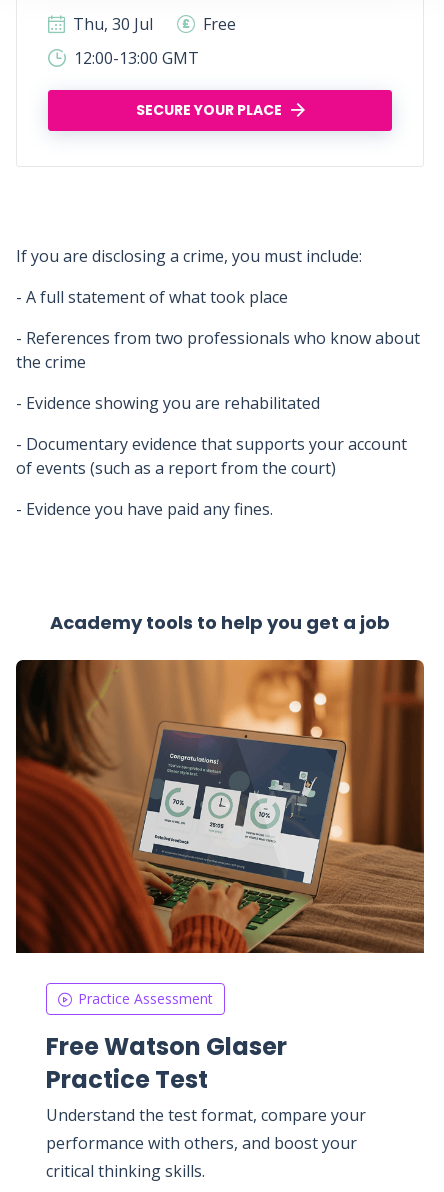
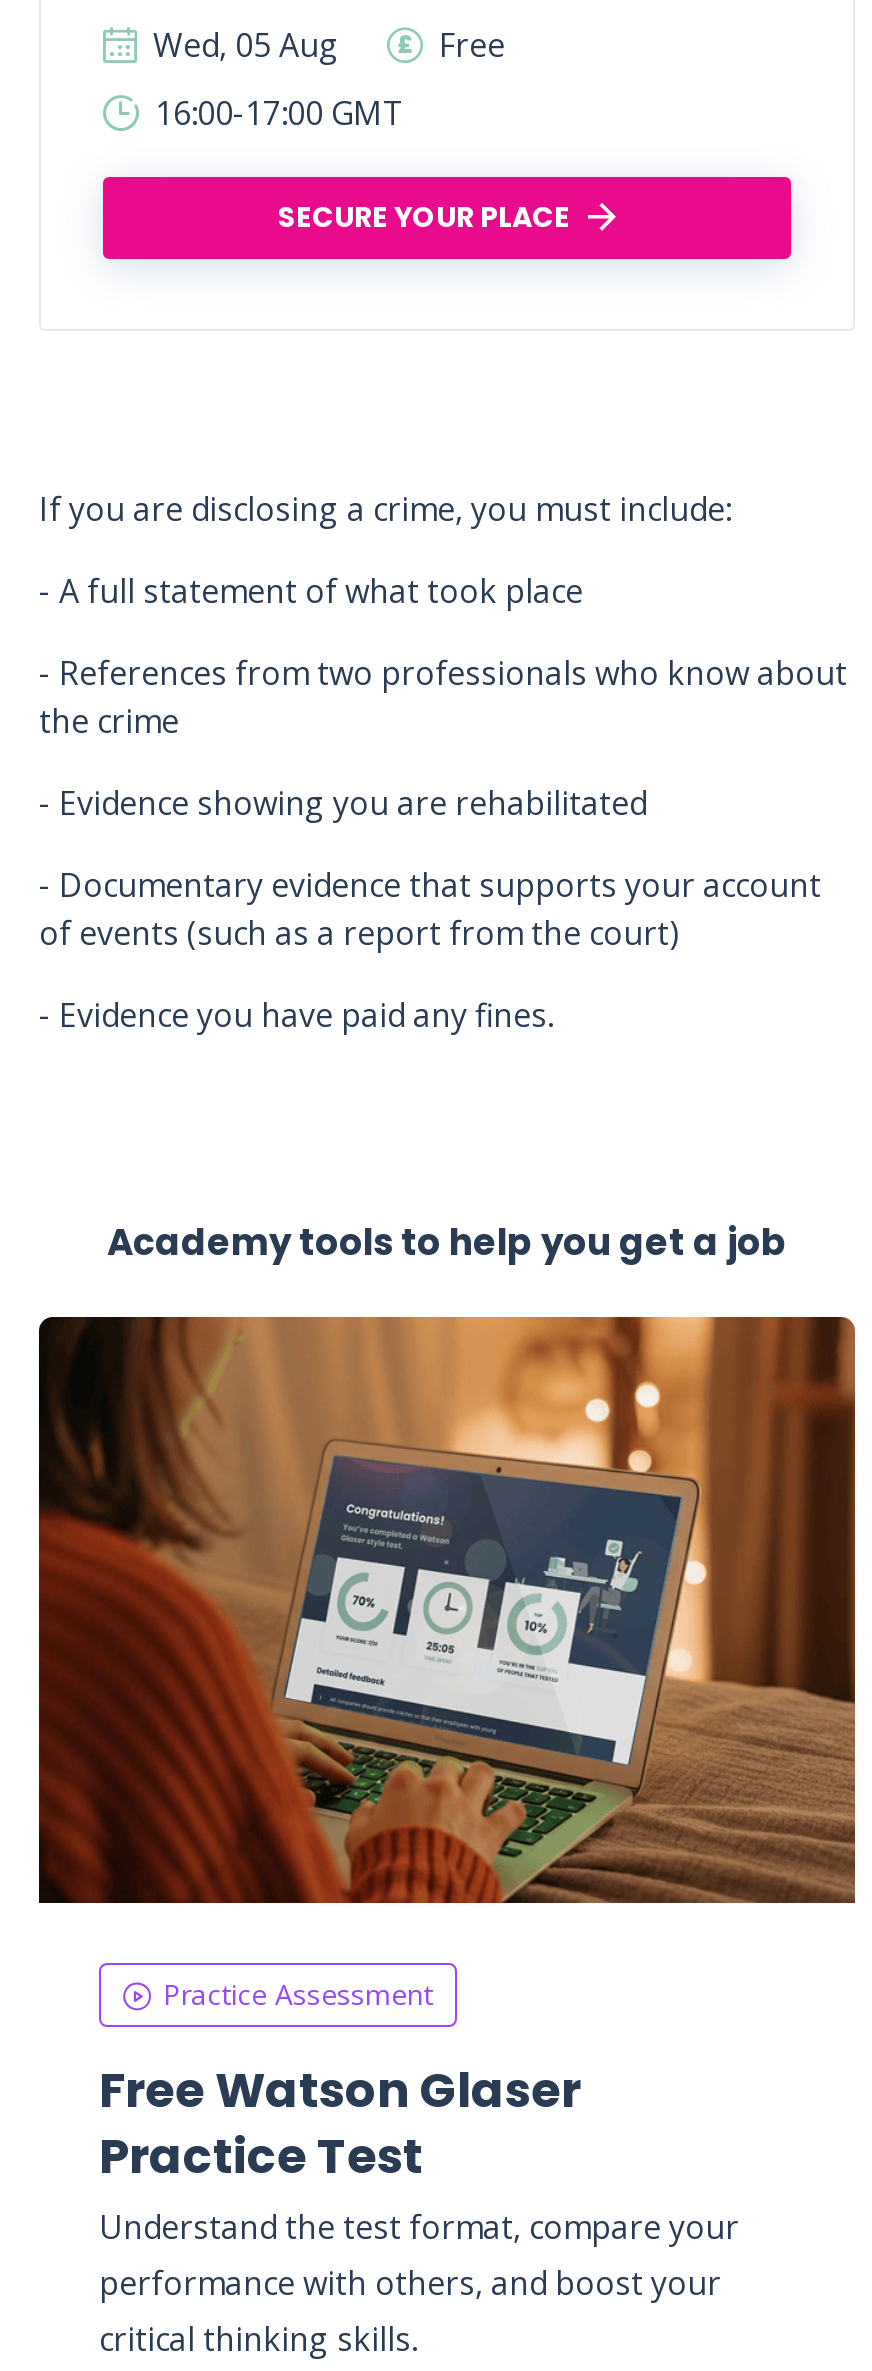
[69,13,153,35] Thu, 30 Jul -> [145,23,339,67] Wed, 05 Aug
[70,47,199,69] 12:00-13:00 GMT -> [147,91,405,135] 16:00-17:00 GMT

